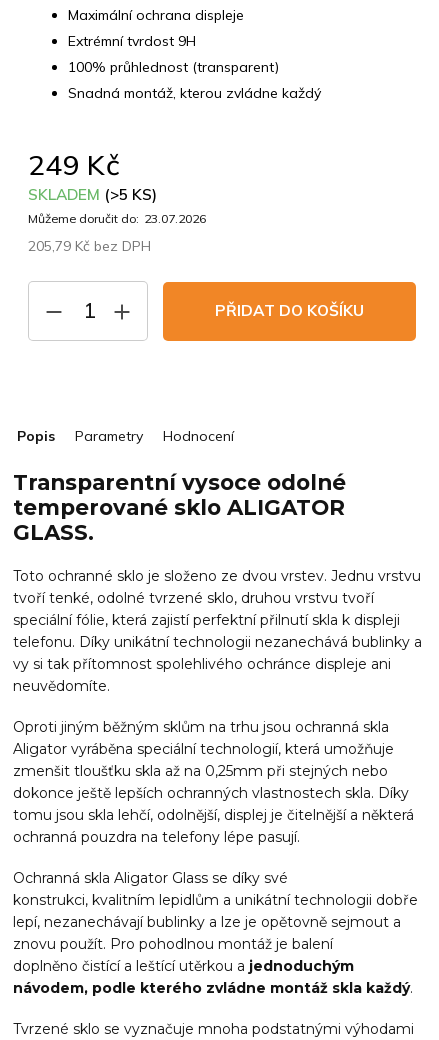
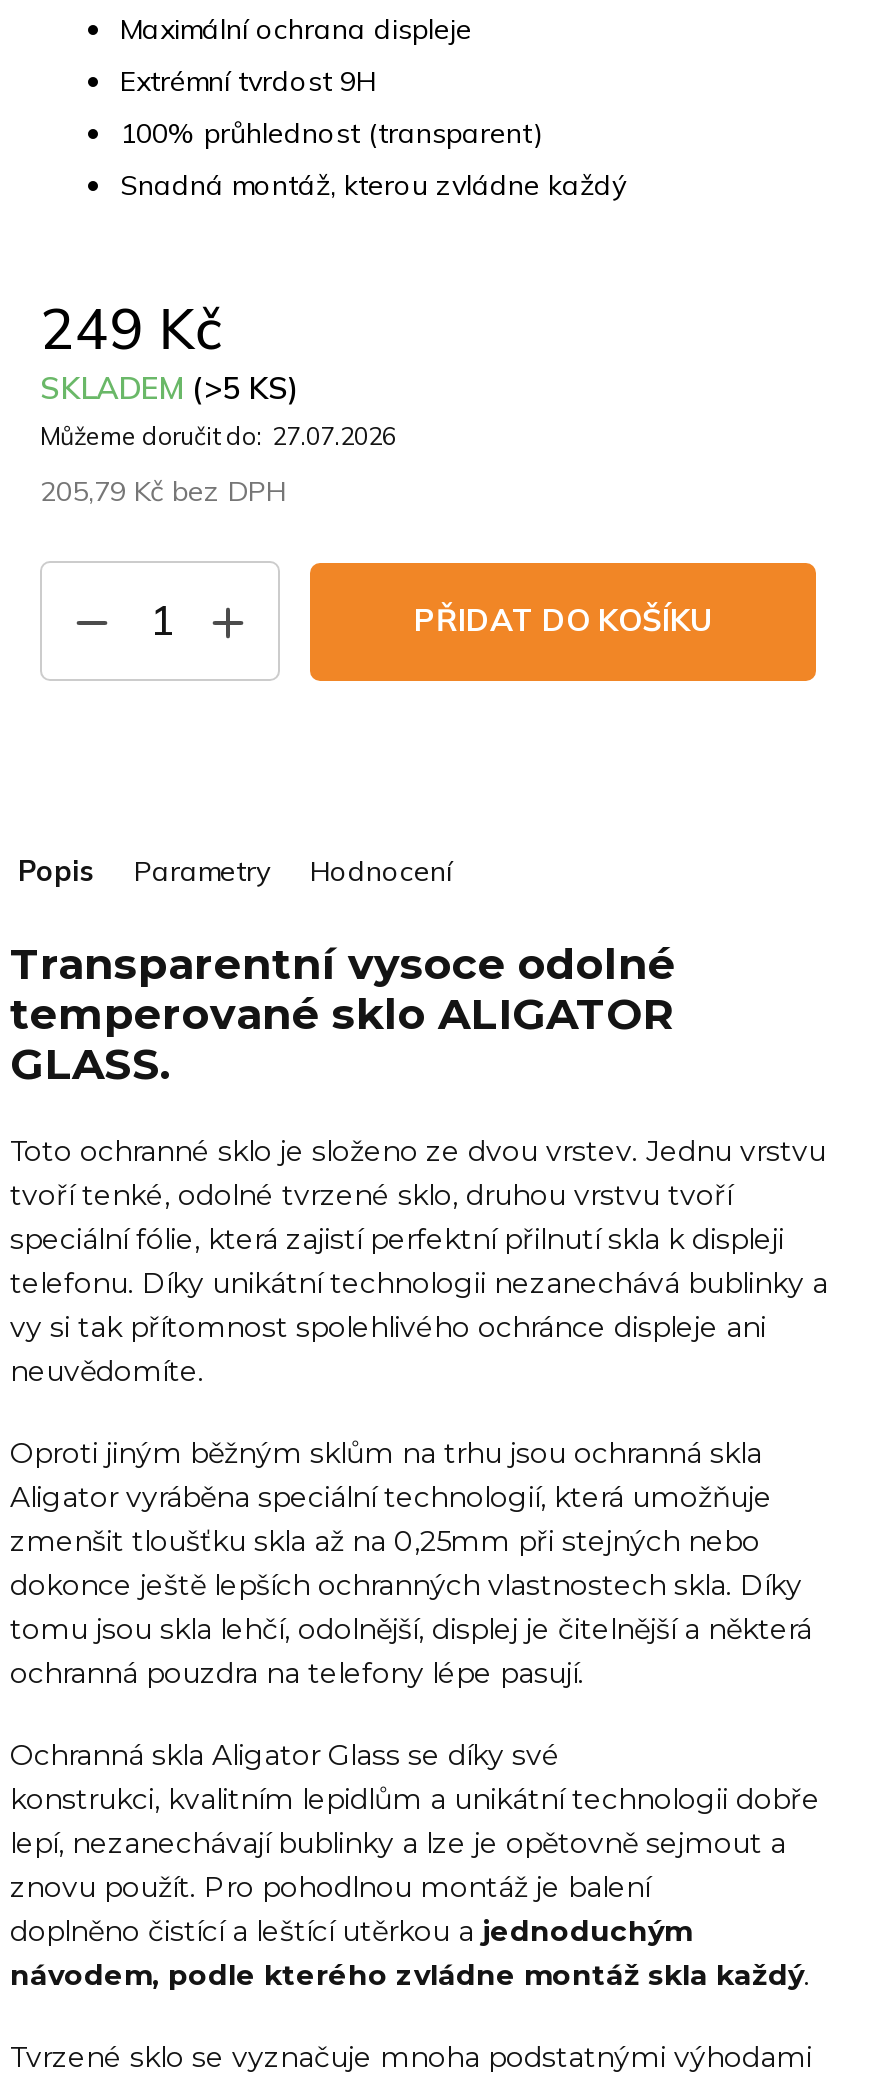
[28,211,206,226] Můžeme doručit do: 23.07.2026 -> [40,421,396,451] Můžeme doručit do: 27.07.2026

